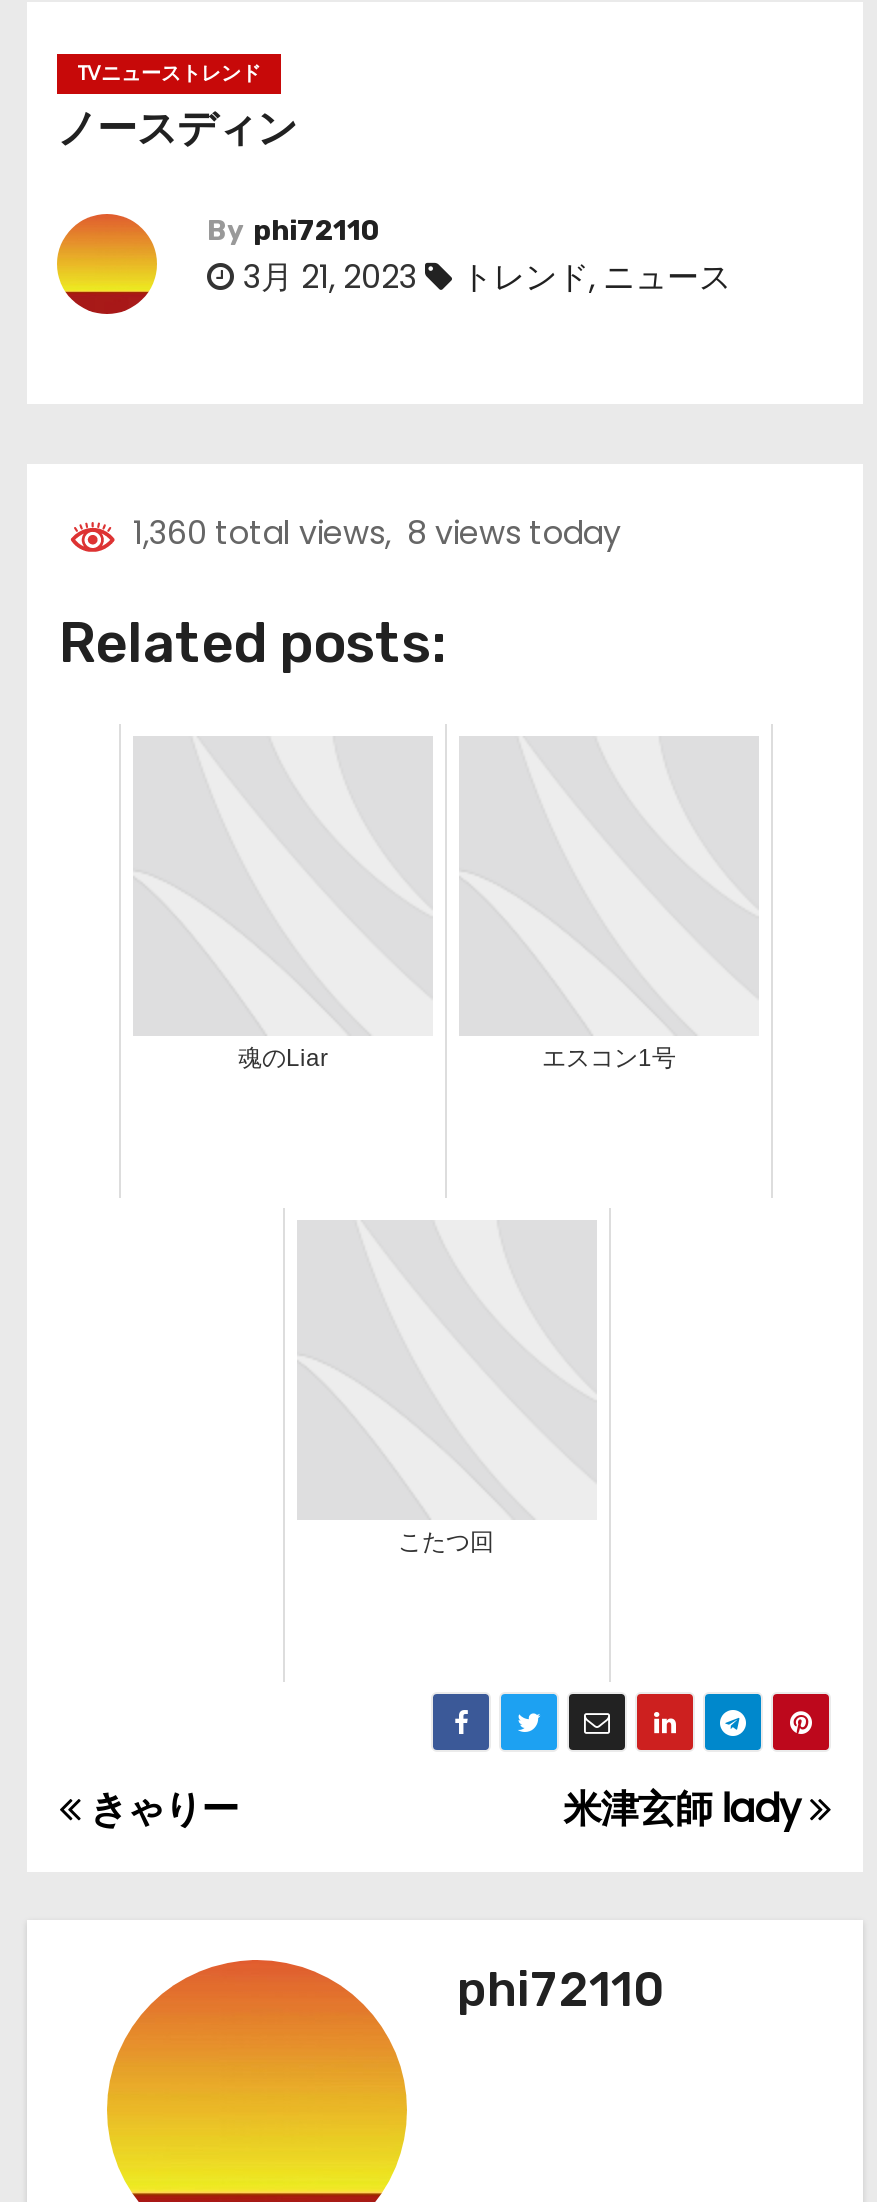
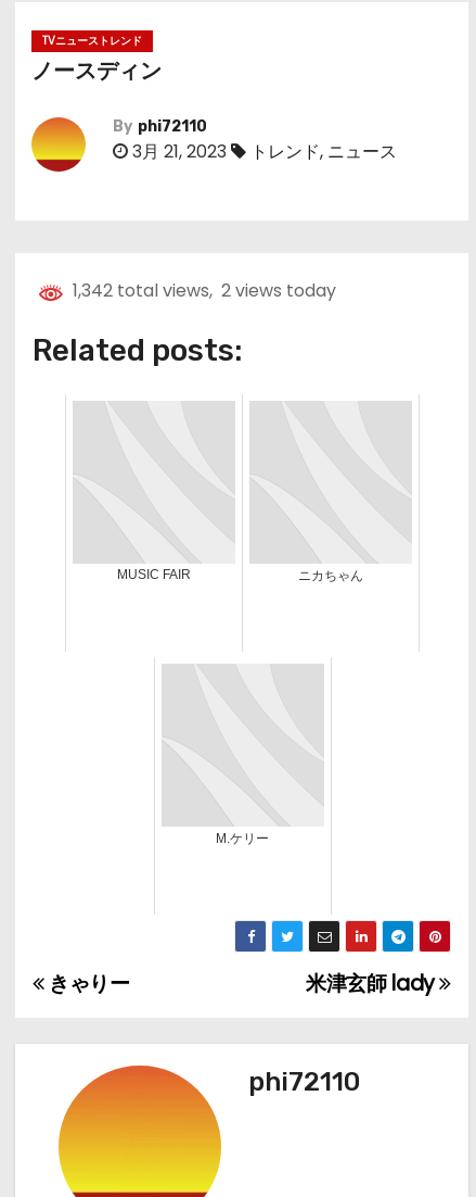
[117,510,621,556] 1,360 total views, 8 views today -> [64,278,336,303] 1,342 total views, 2 views today
[238,1043,676,1071] 魂のLiar | エスコン1号 -> [117,567,363,583] MUSIC FAIR | ニカちゃん
[398,1527,494,1555] こたつ回 -> [216,831,269,846] M.ケリー

